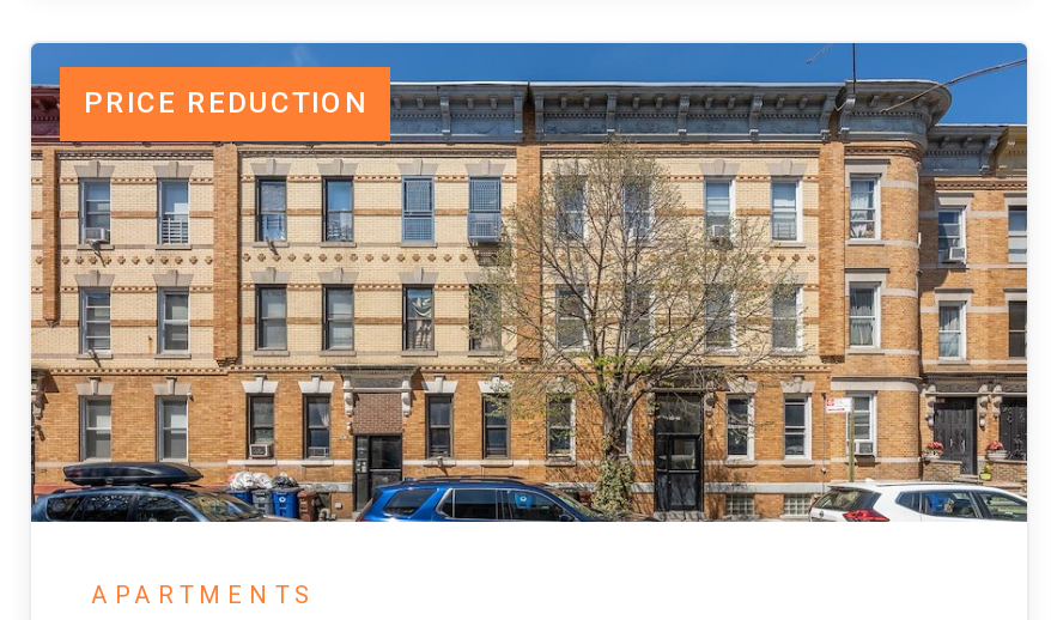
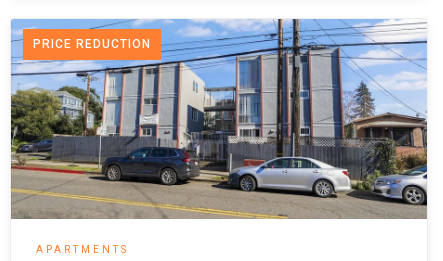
[29,41,1029,524] [image] -> [10,18,428,220] [image]

